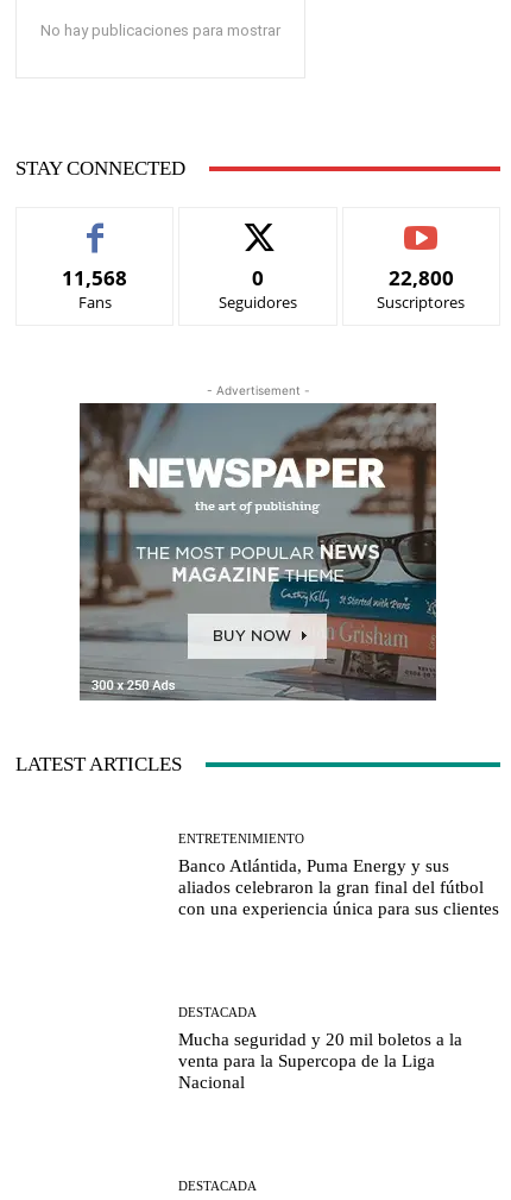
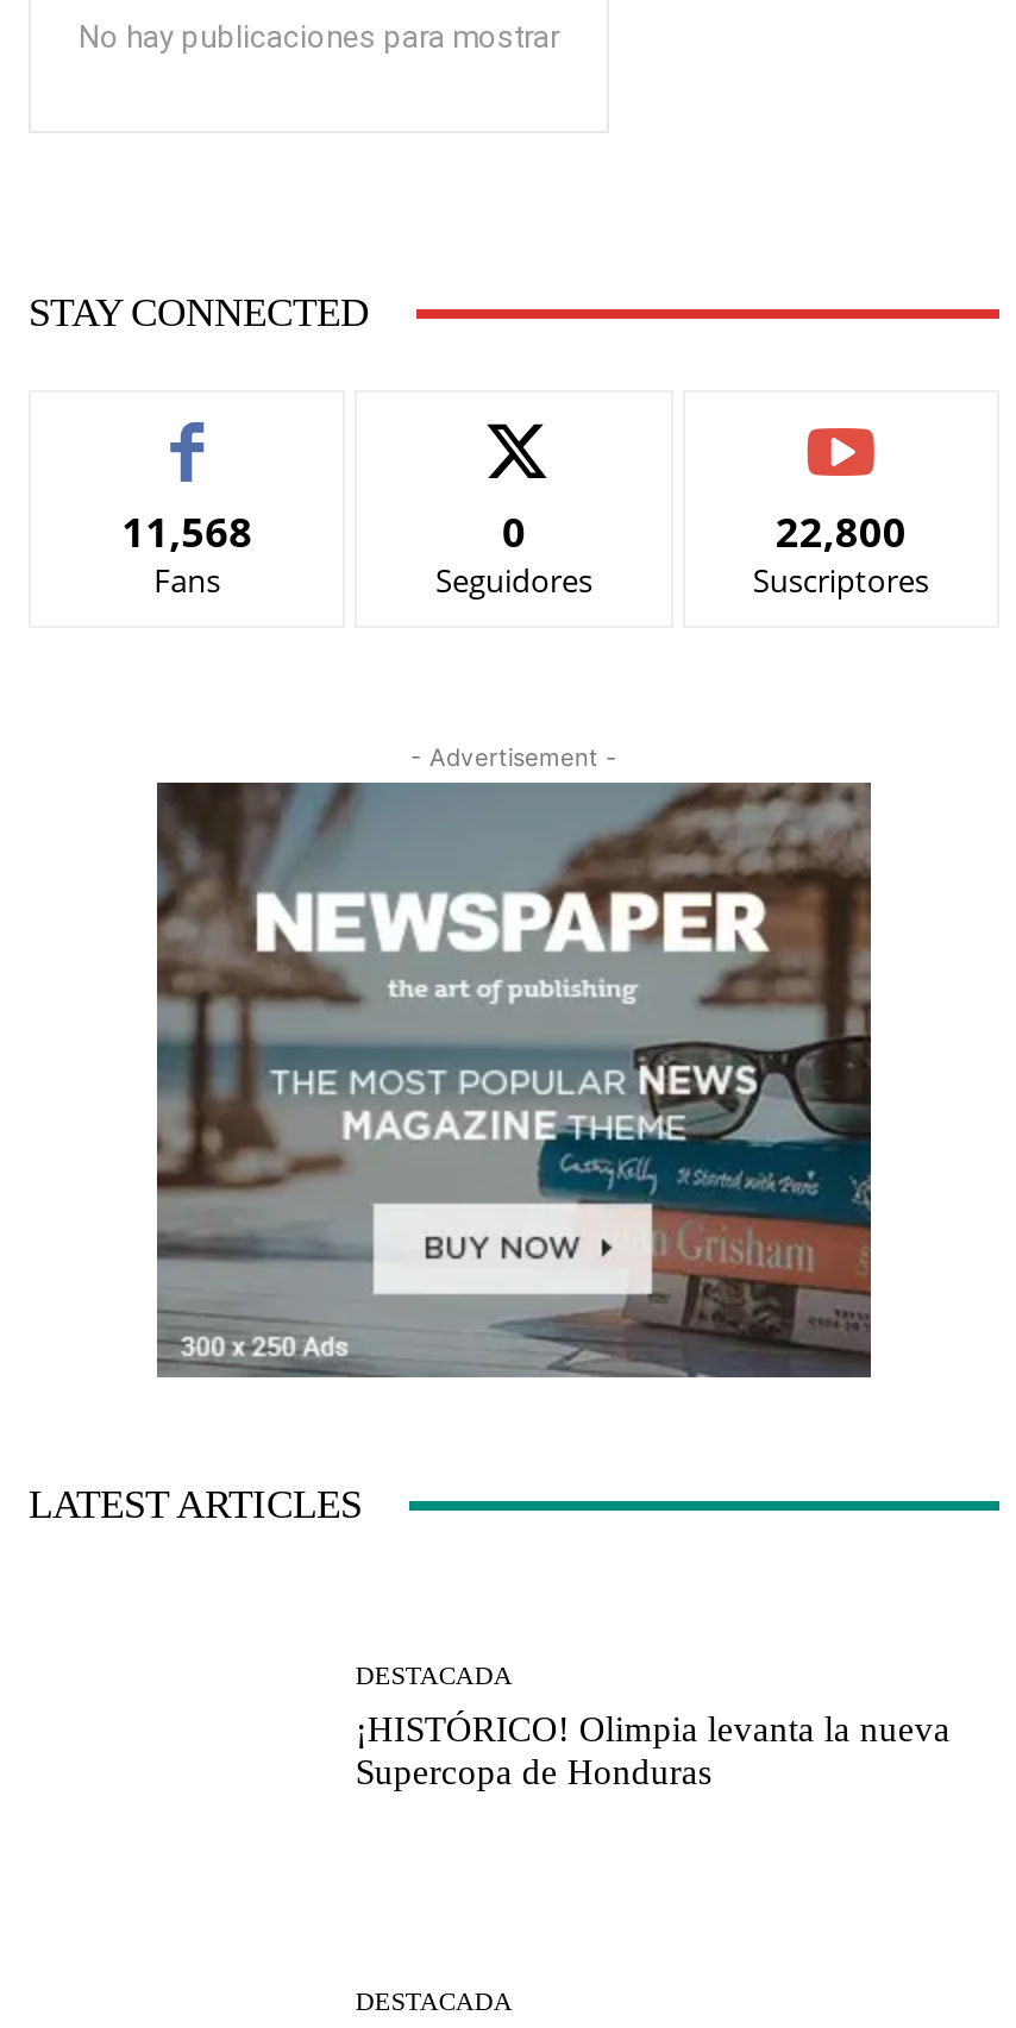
[179,831,500,918] ENTRETENIMIENTO | Banco Atlántida, Puma Energy y sus | aliados celebraron la gran final del fútbol | con una experiencia única para sus clientes -> none
[179,1030,463,1092] Mucha seguridad y 20 mil boletos a la | venta para la Supercopa de la Liga | Nacional -> [355,1710,950,1791] ¡HISTÓRICO! Olimpia levanta la nueva | Supercopa de Honduras

